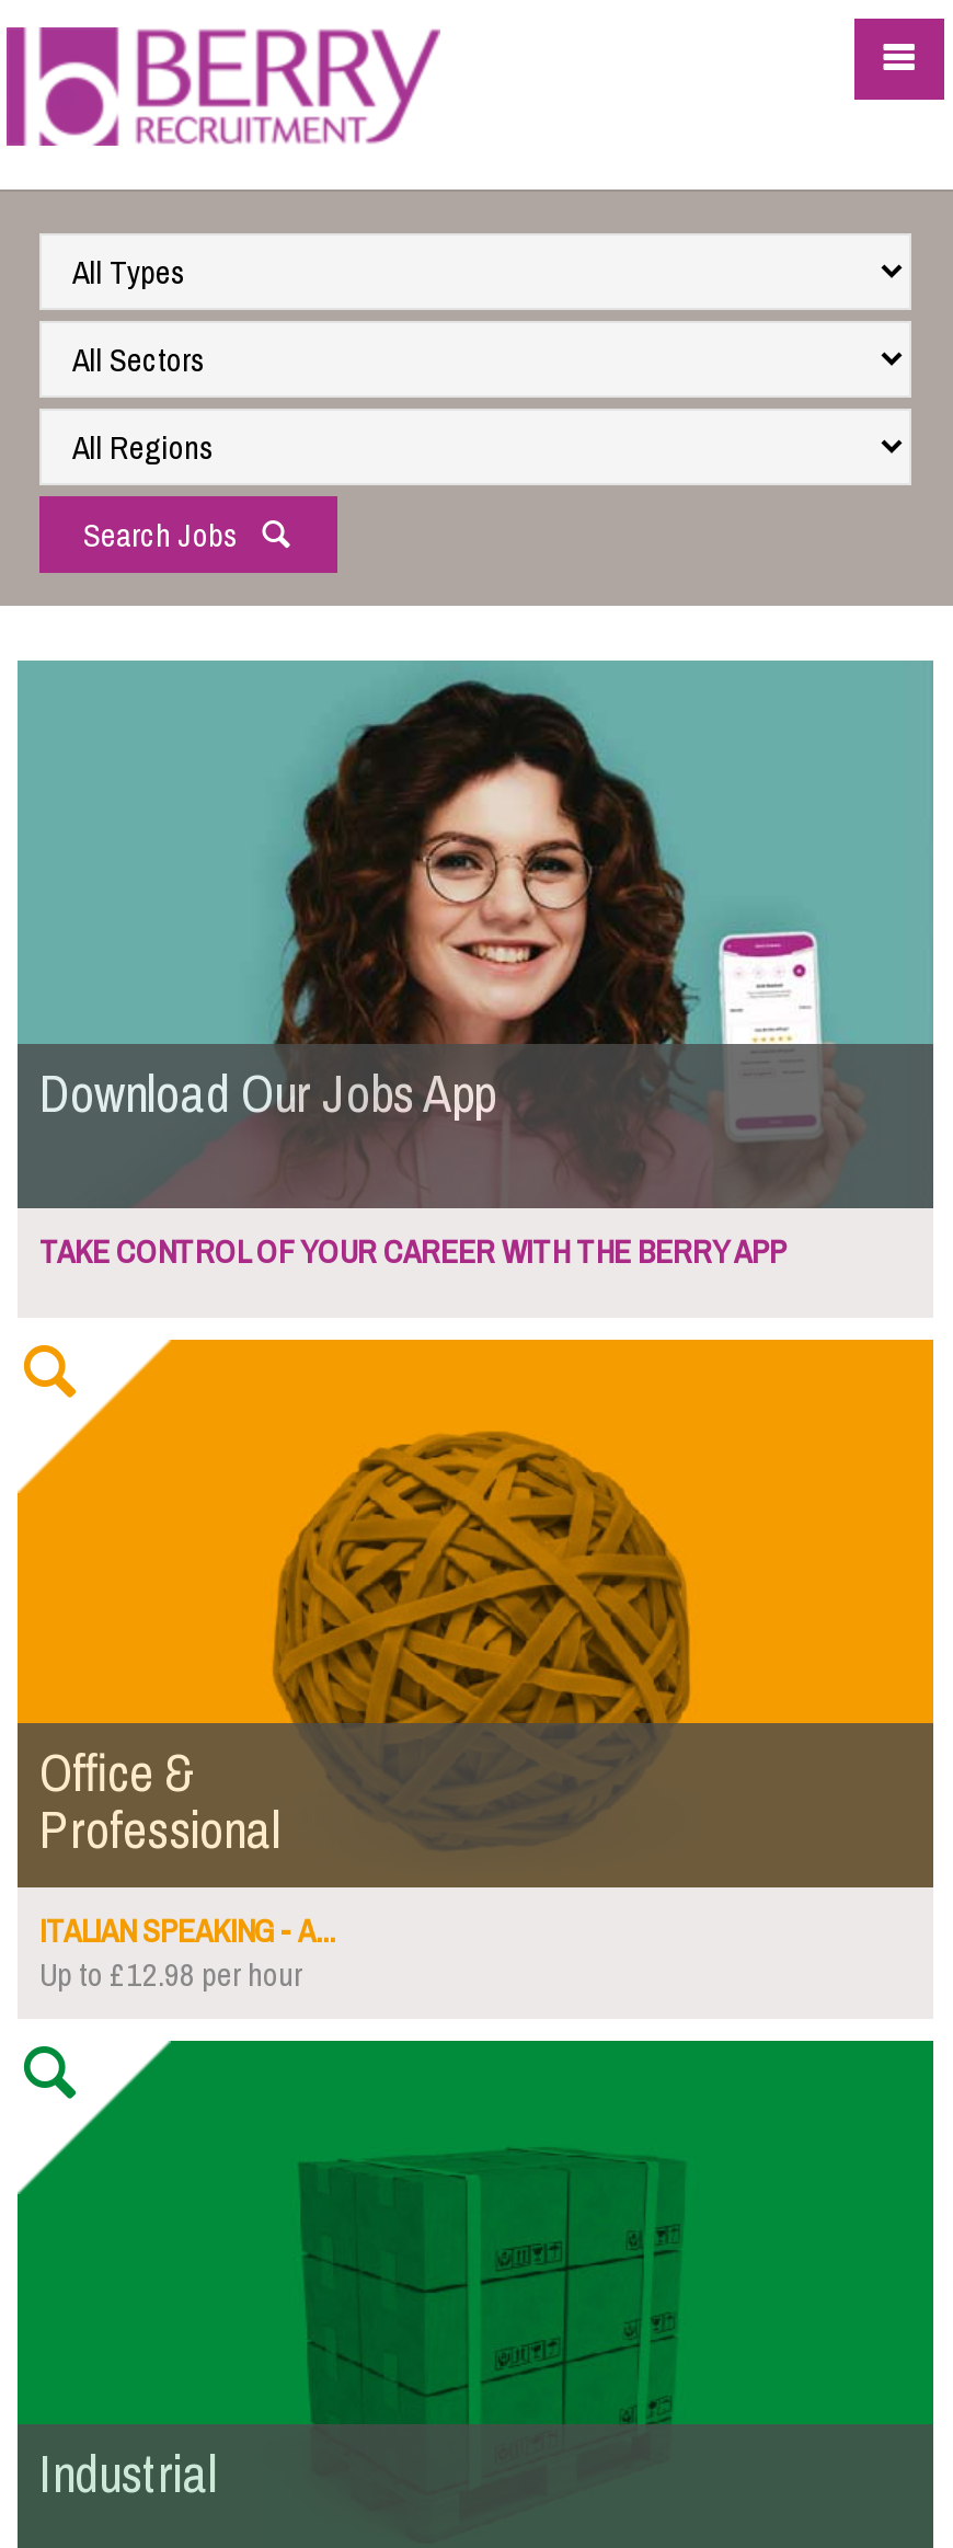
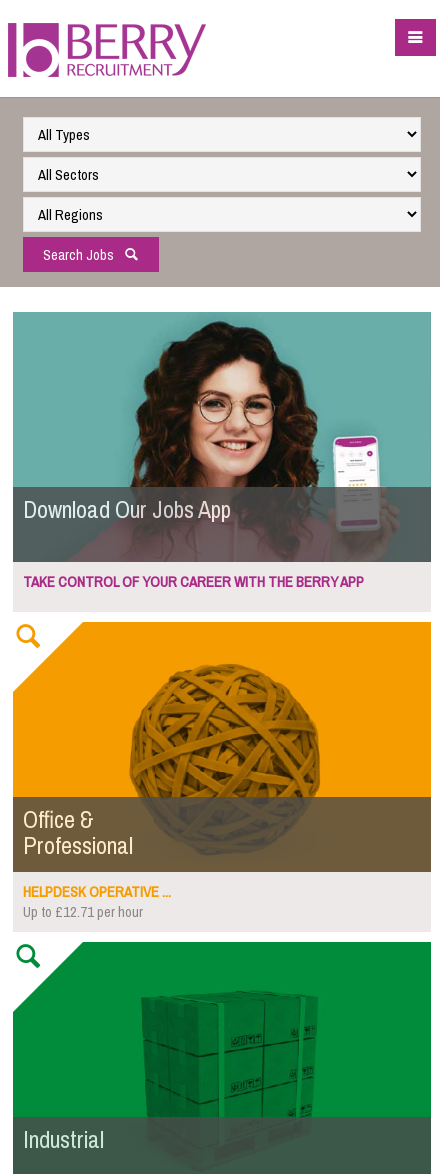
[39,1901,335,2006] ITALIAN SPEAKING - A... | Up to £12.98 per hour -> [23,878,171,926] HELPDESK OPERATIVE ... | Up to £12.71 per hour

